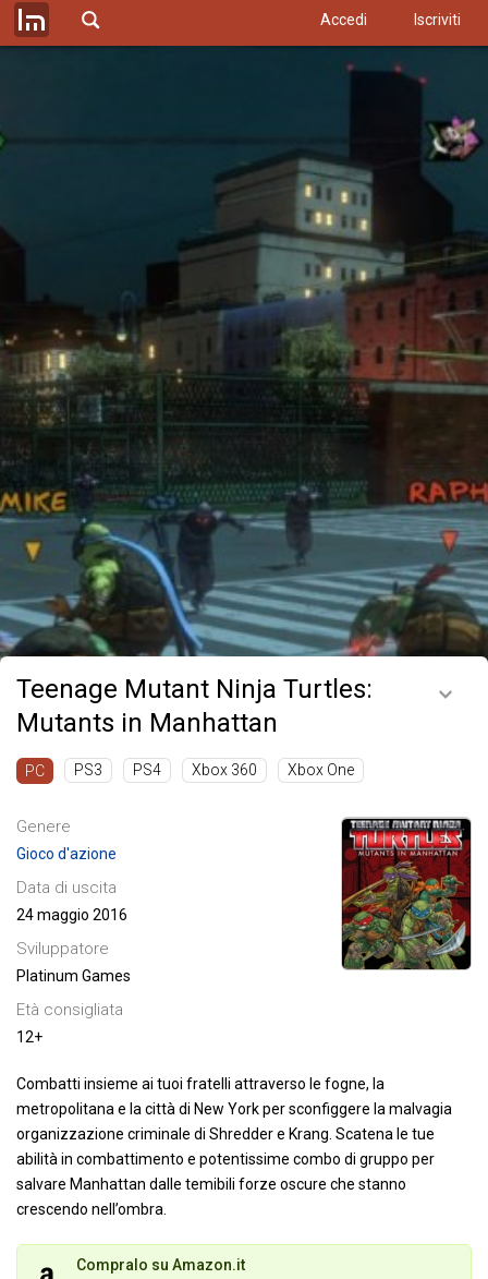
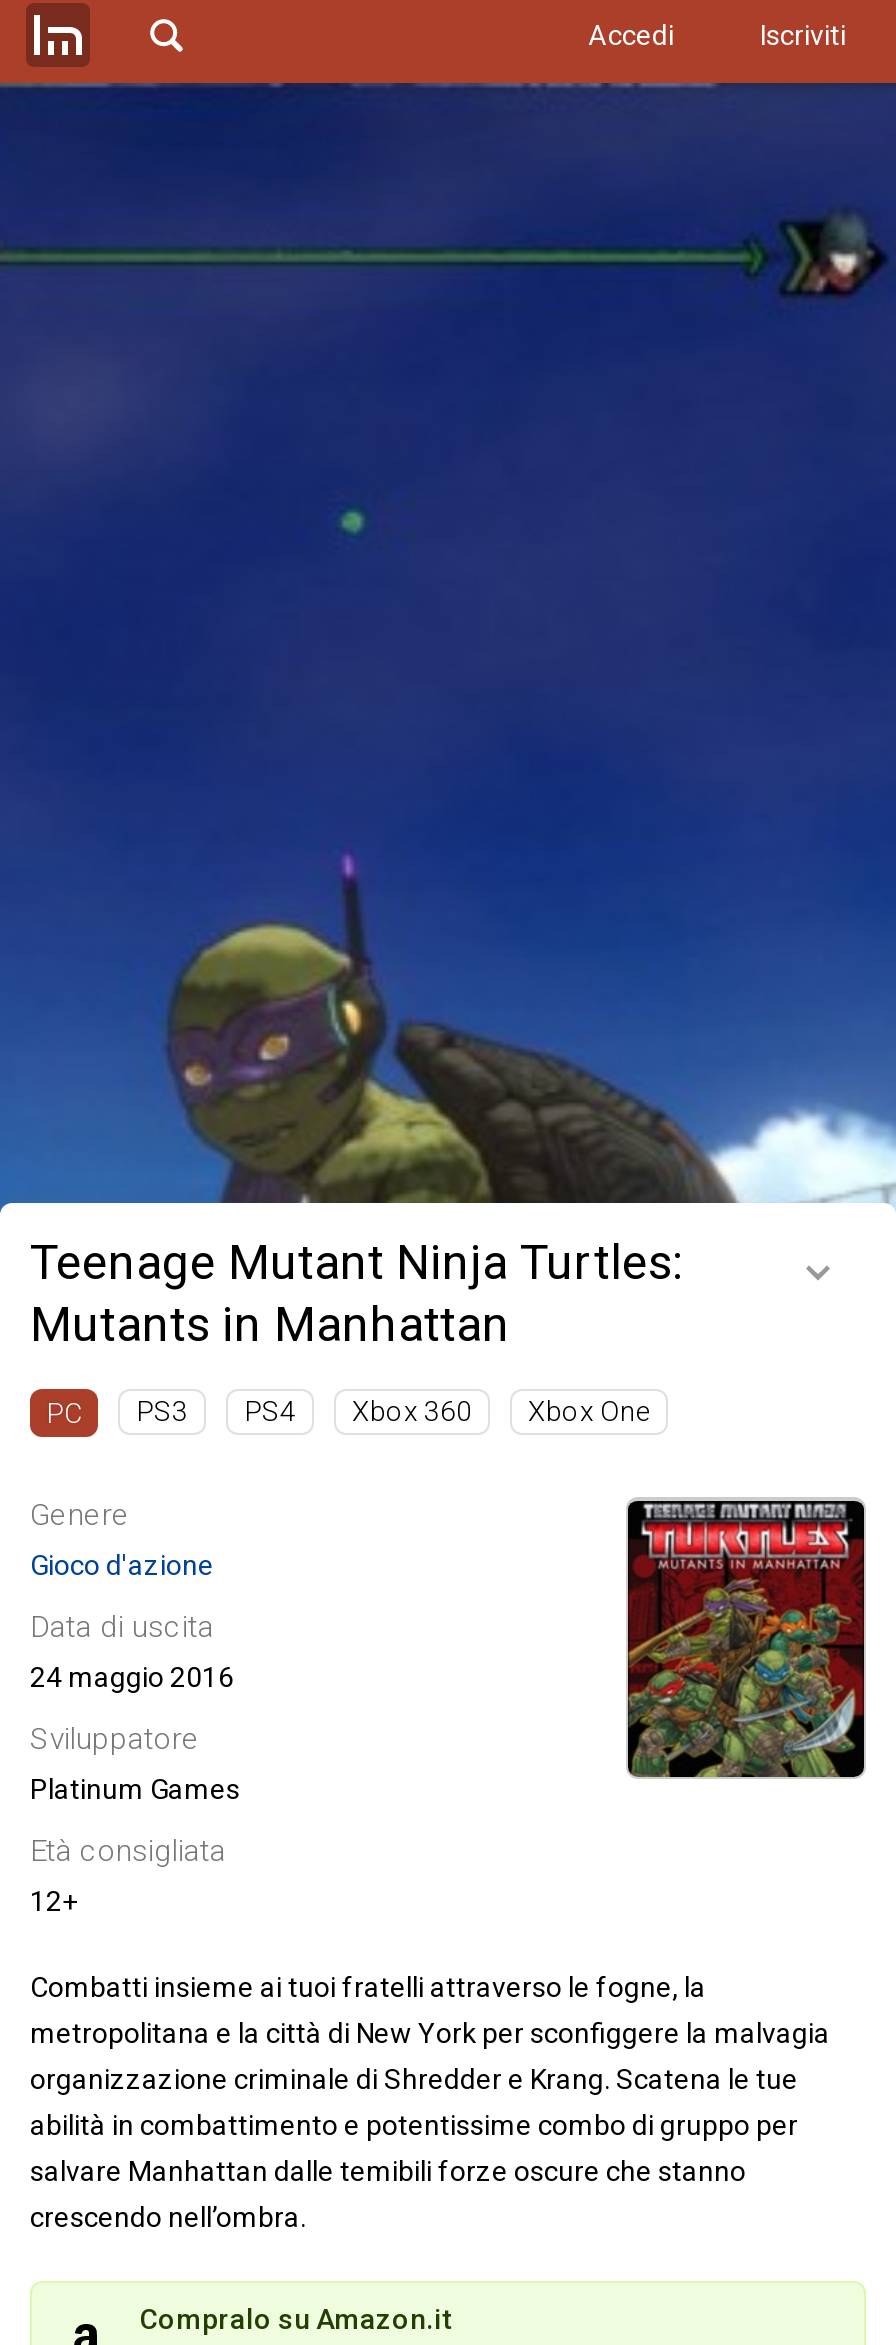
[3,46,485,662] [image] -> [6,83,890,1209] [image]

